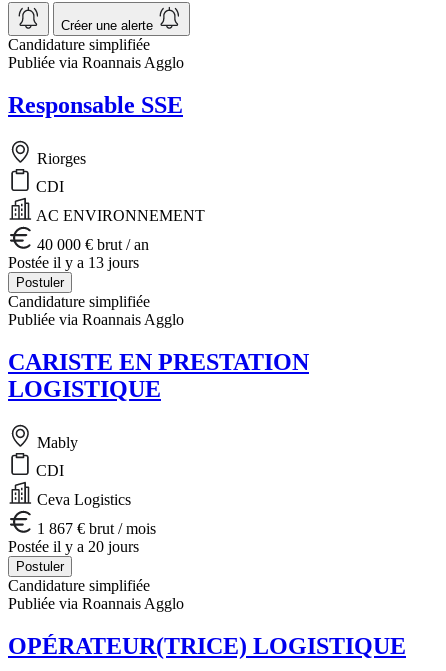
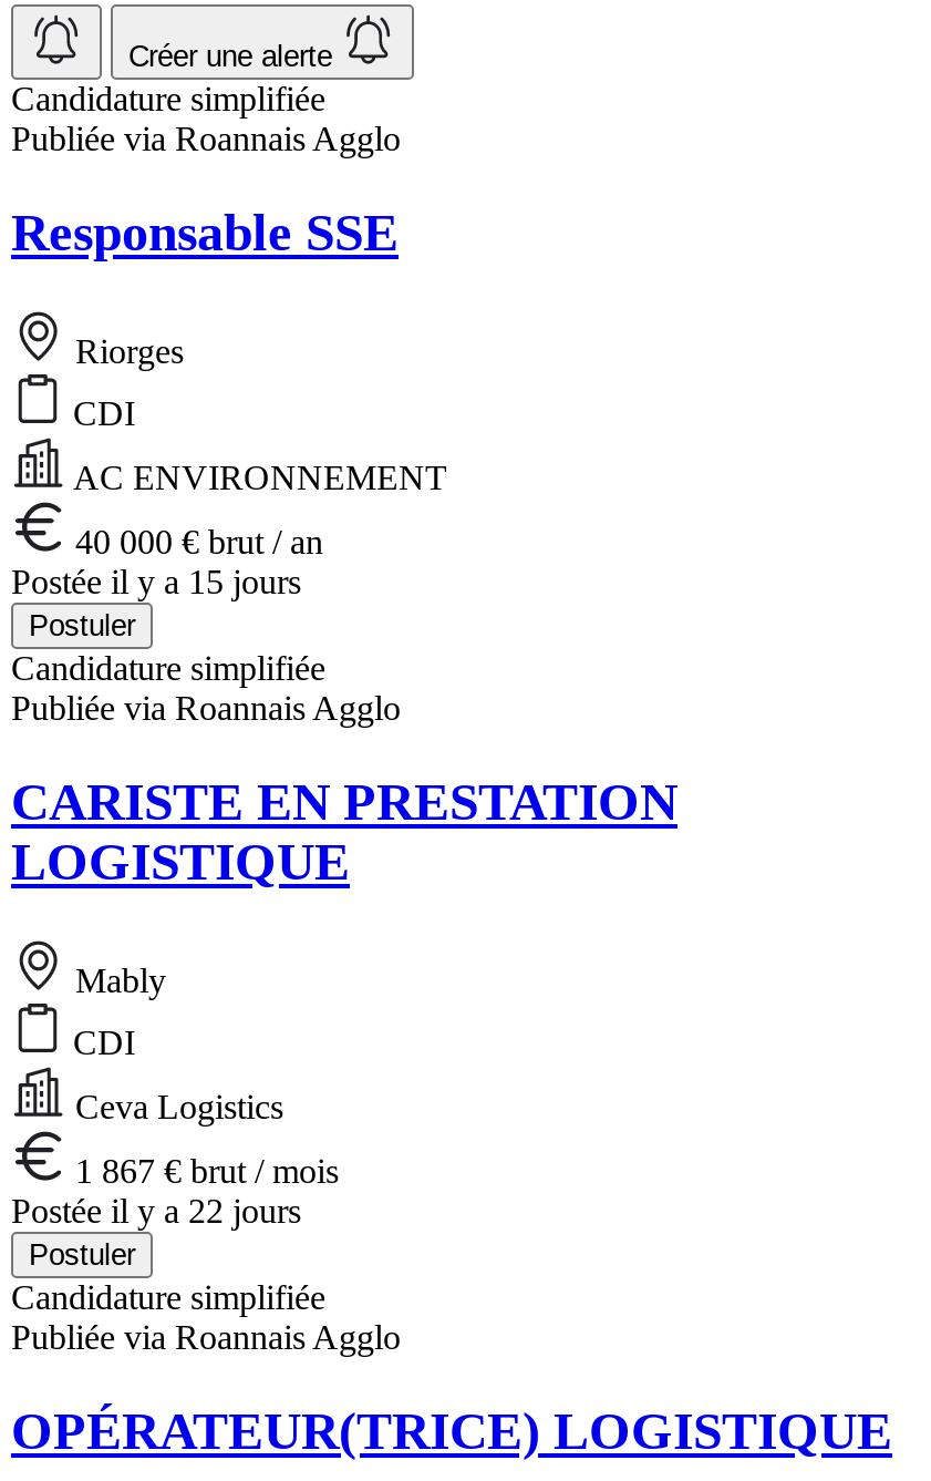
[8,254,139,271] Postée il y a 13 jours -> [11,563,301,601] Postée il y a 15 jours
[8,538,139,555] Postée il y a 20 jours -> [11,1192,301,1230] Postée il y a 22 jours

